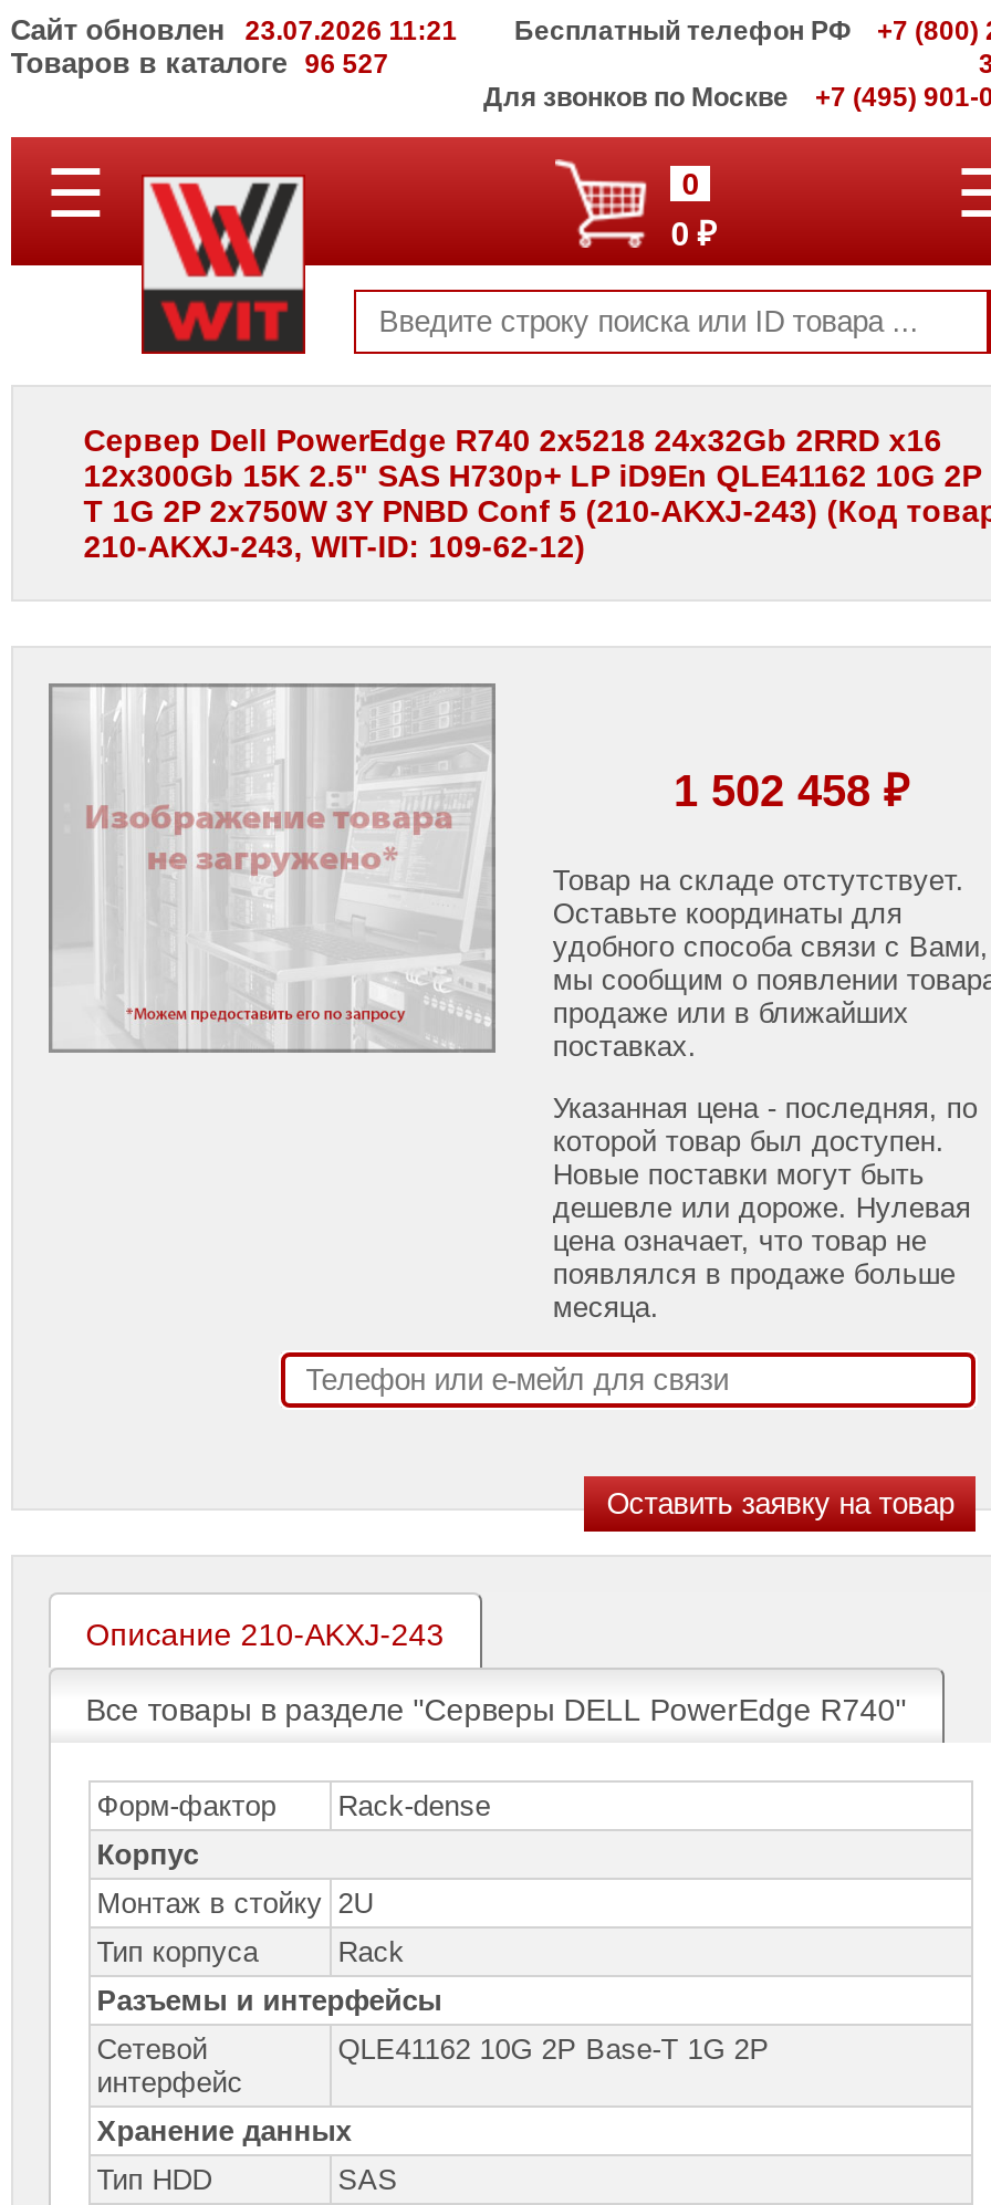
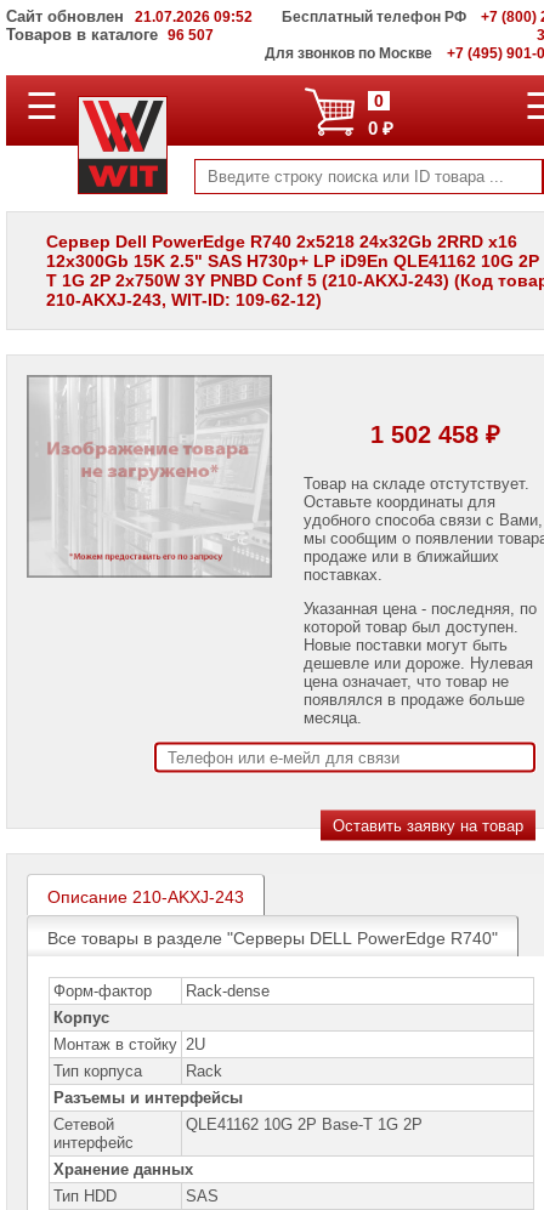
[11,13,457,46] Сайт обновлен 23.07.2026 11:21 -> [6,7,252,25] Сайт обновлен 21.07.2026 09:52
[11,46,389,80] Товаров в каталоге 96 527 -> [6,25,213,44] Товаров в каталоге 96 507

